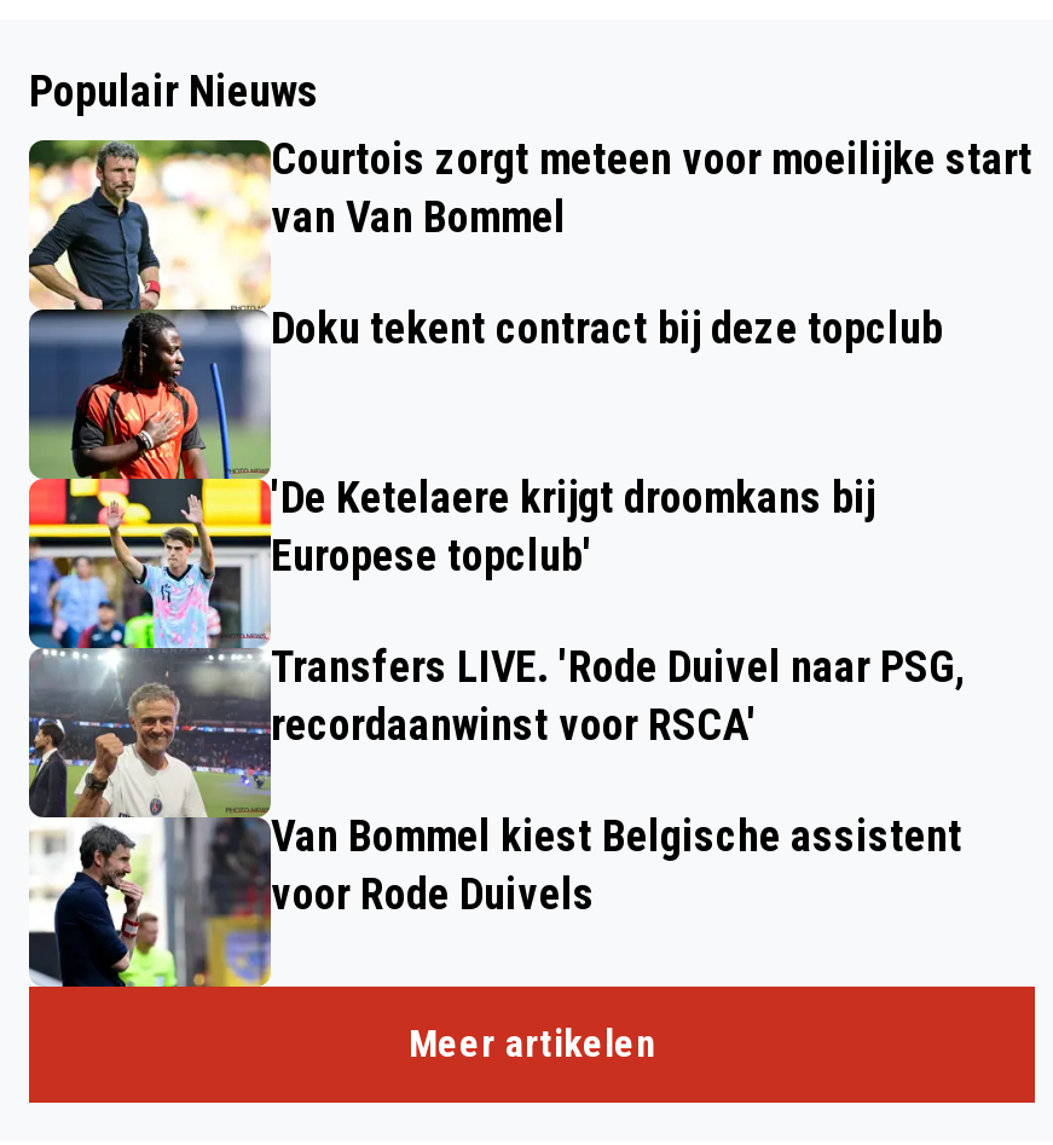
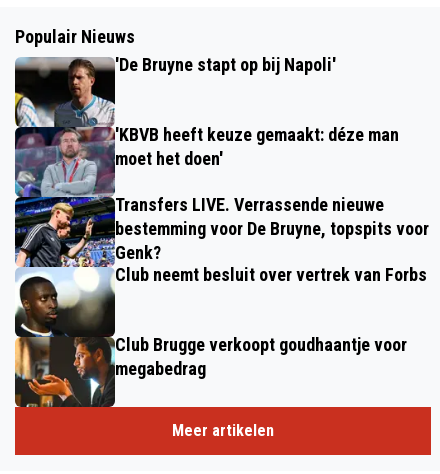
[27,133,1032,989] [image] | Courtois zorgt meteen voor moeilijke start | van Van Bommel | Doku tekent contract bij deze topclub | 'De Ketelaere krijgt droomkans bij | Europese topclub' | Transfers LIVE. 'Rode Duivel naar PSG, | recordaanwinst voor RSCA' | Van Bommel kiest Belgische assistent | voor Rode Duivels -> [14,54,429,408] [image] | 'De Bruyne stapt op bij Napoli' | 'KBVB heeft keuze gemaakt: déze man | moet het doen' | Transfers LIVE. Verrassende nieuwe | bestemming voor De Bruyne, topspits voor | Genk? | Club neemt besluit over vertrek van Forbs | Club Brugge verkoopt goudhaantje voor | megabedrag

